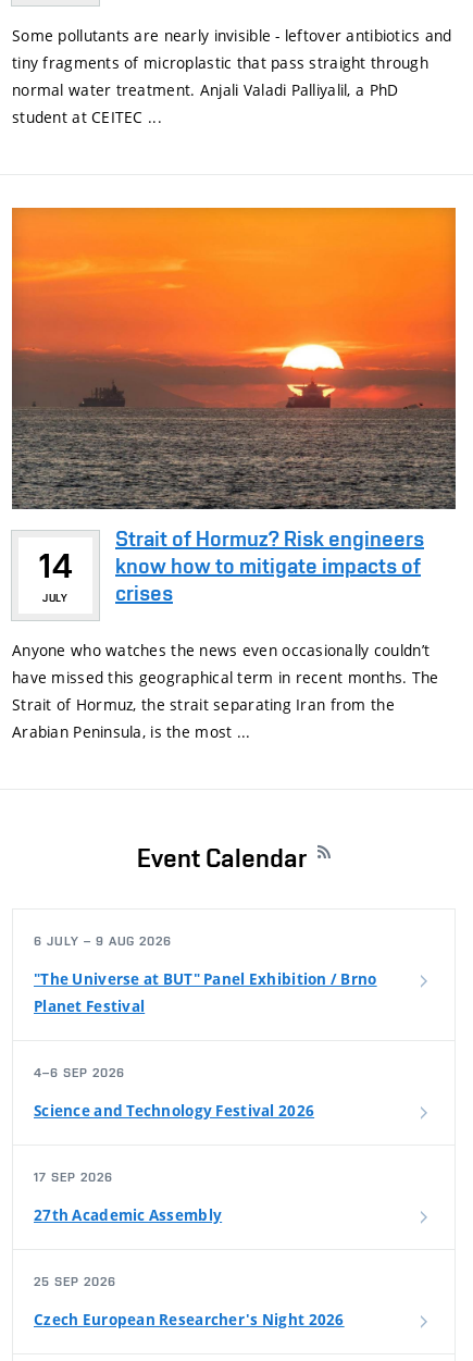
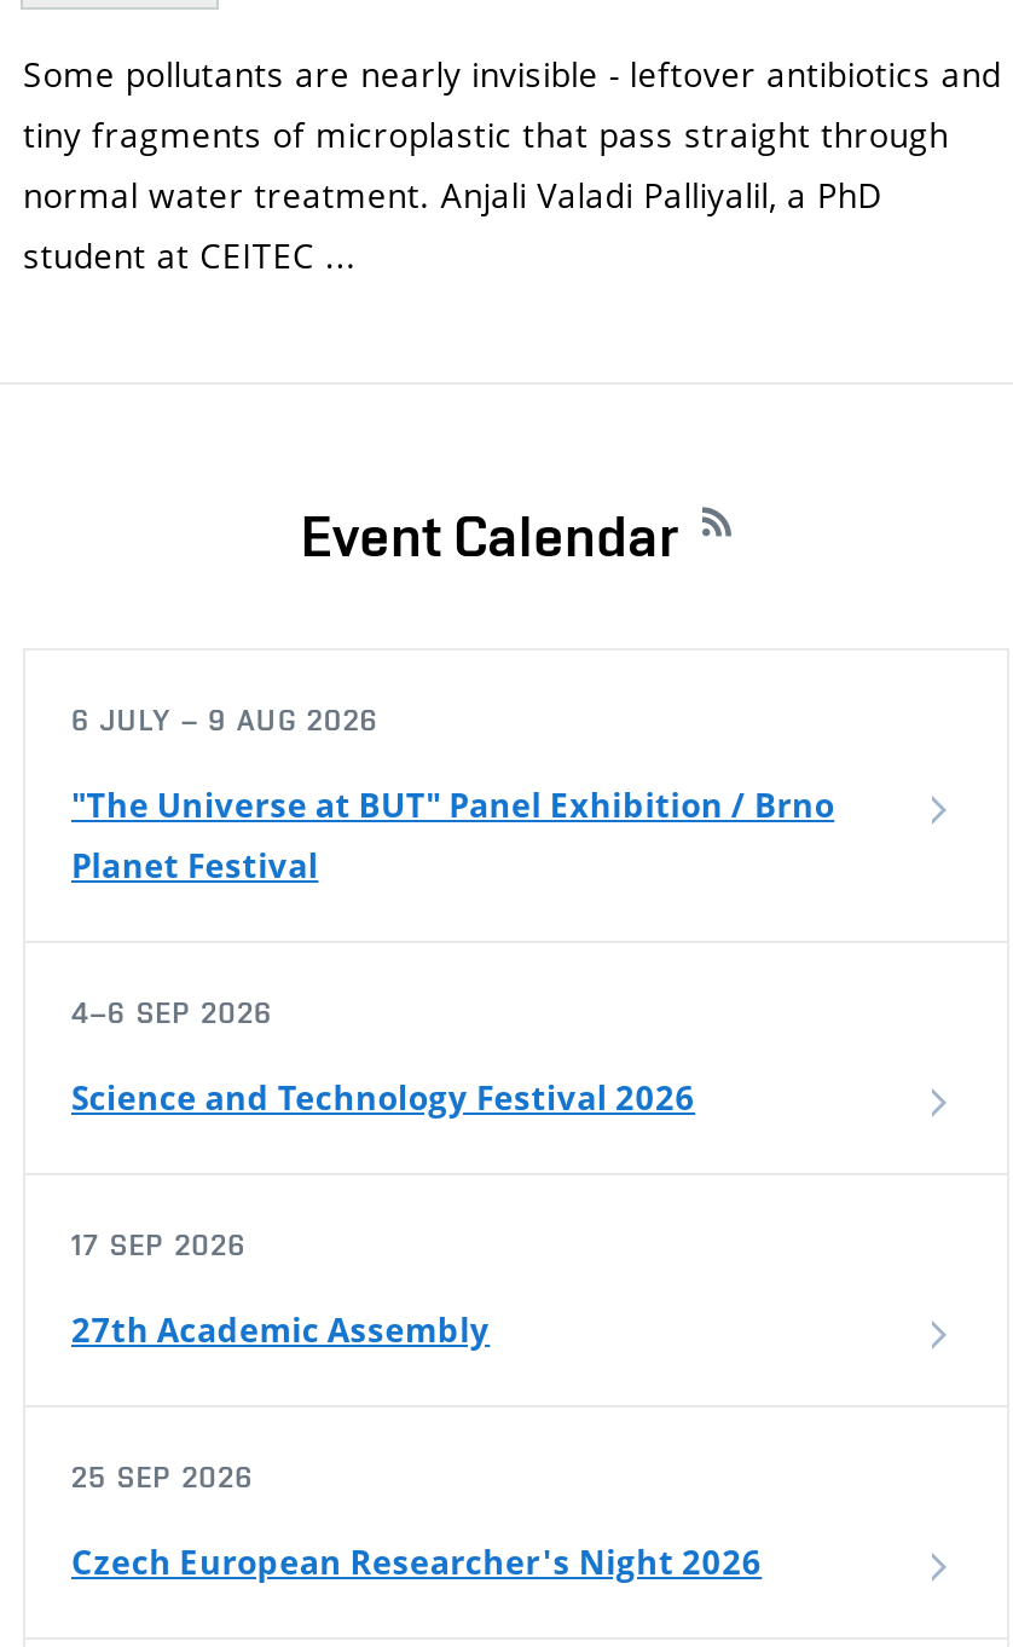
[11,207,457,742] [image] | Strait of Hormuz? Risk engineers | know how to mitigate impacts of | crises | Anyone who watches the news even occasionally couldn’t | have missed this geographical term in recent months. The | Strait of Hormuz, the strait separating Iran from the | Arabian Peninsula, is the most ... -> none
[39,545,72,604] 14 | JULY -> none

